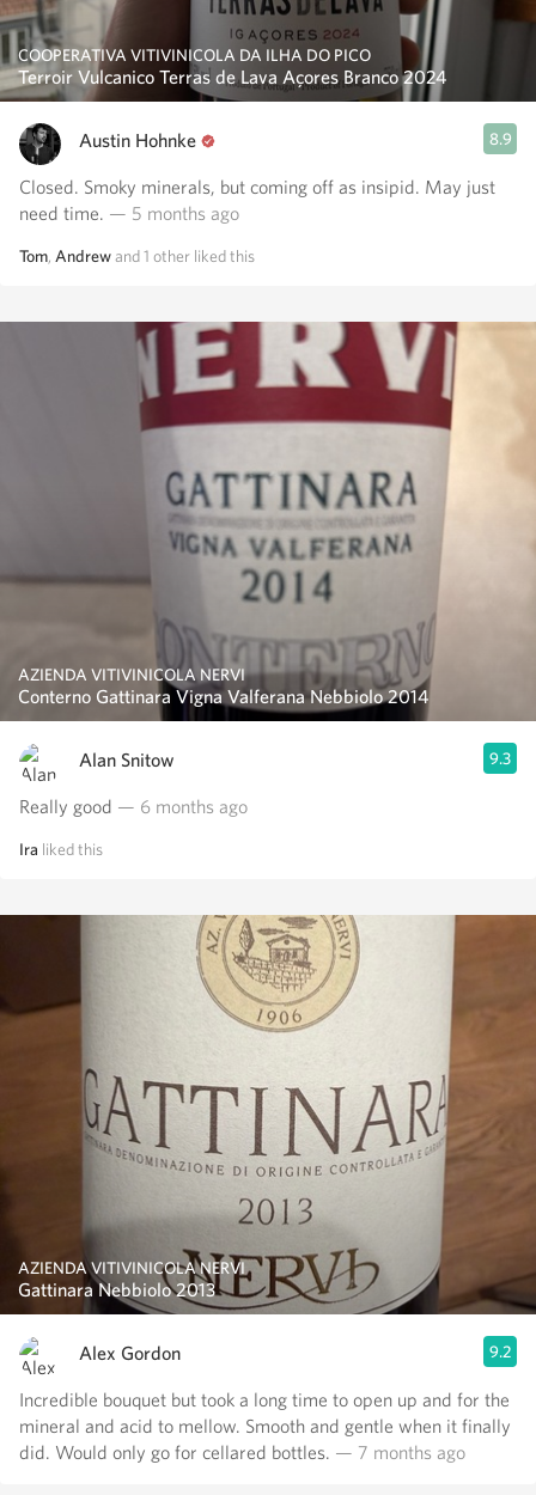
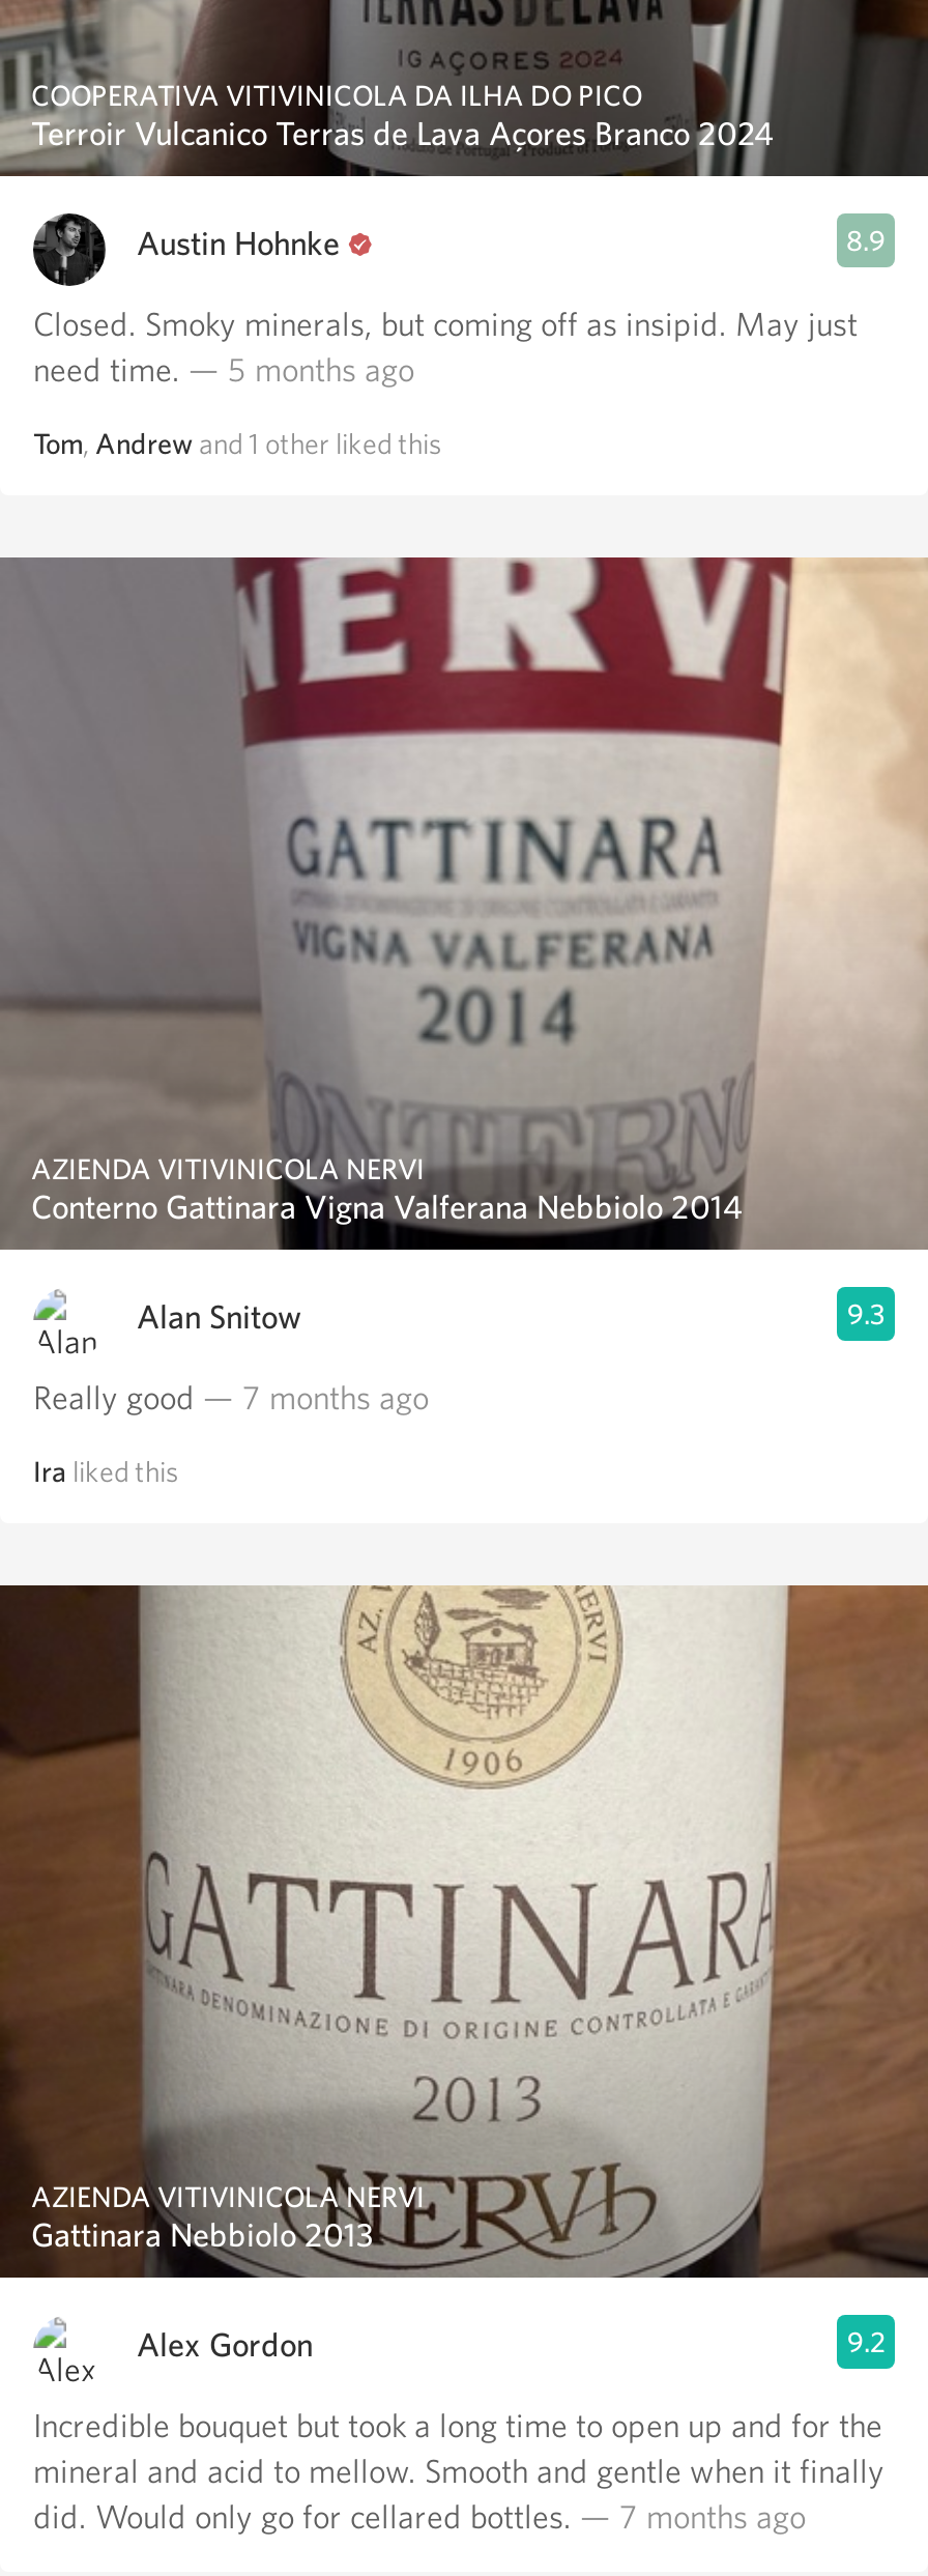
[19,795,248,818] Really good — 6 months ago -> [33,1378,429,1418] Really good — 7 months ago

